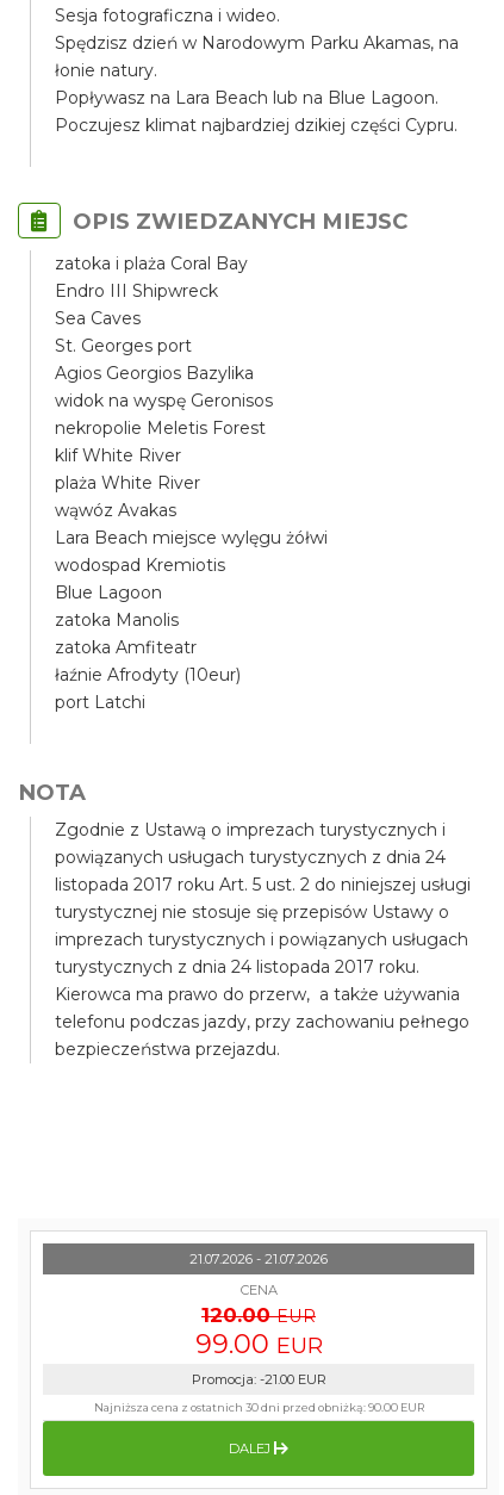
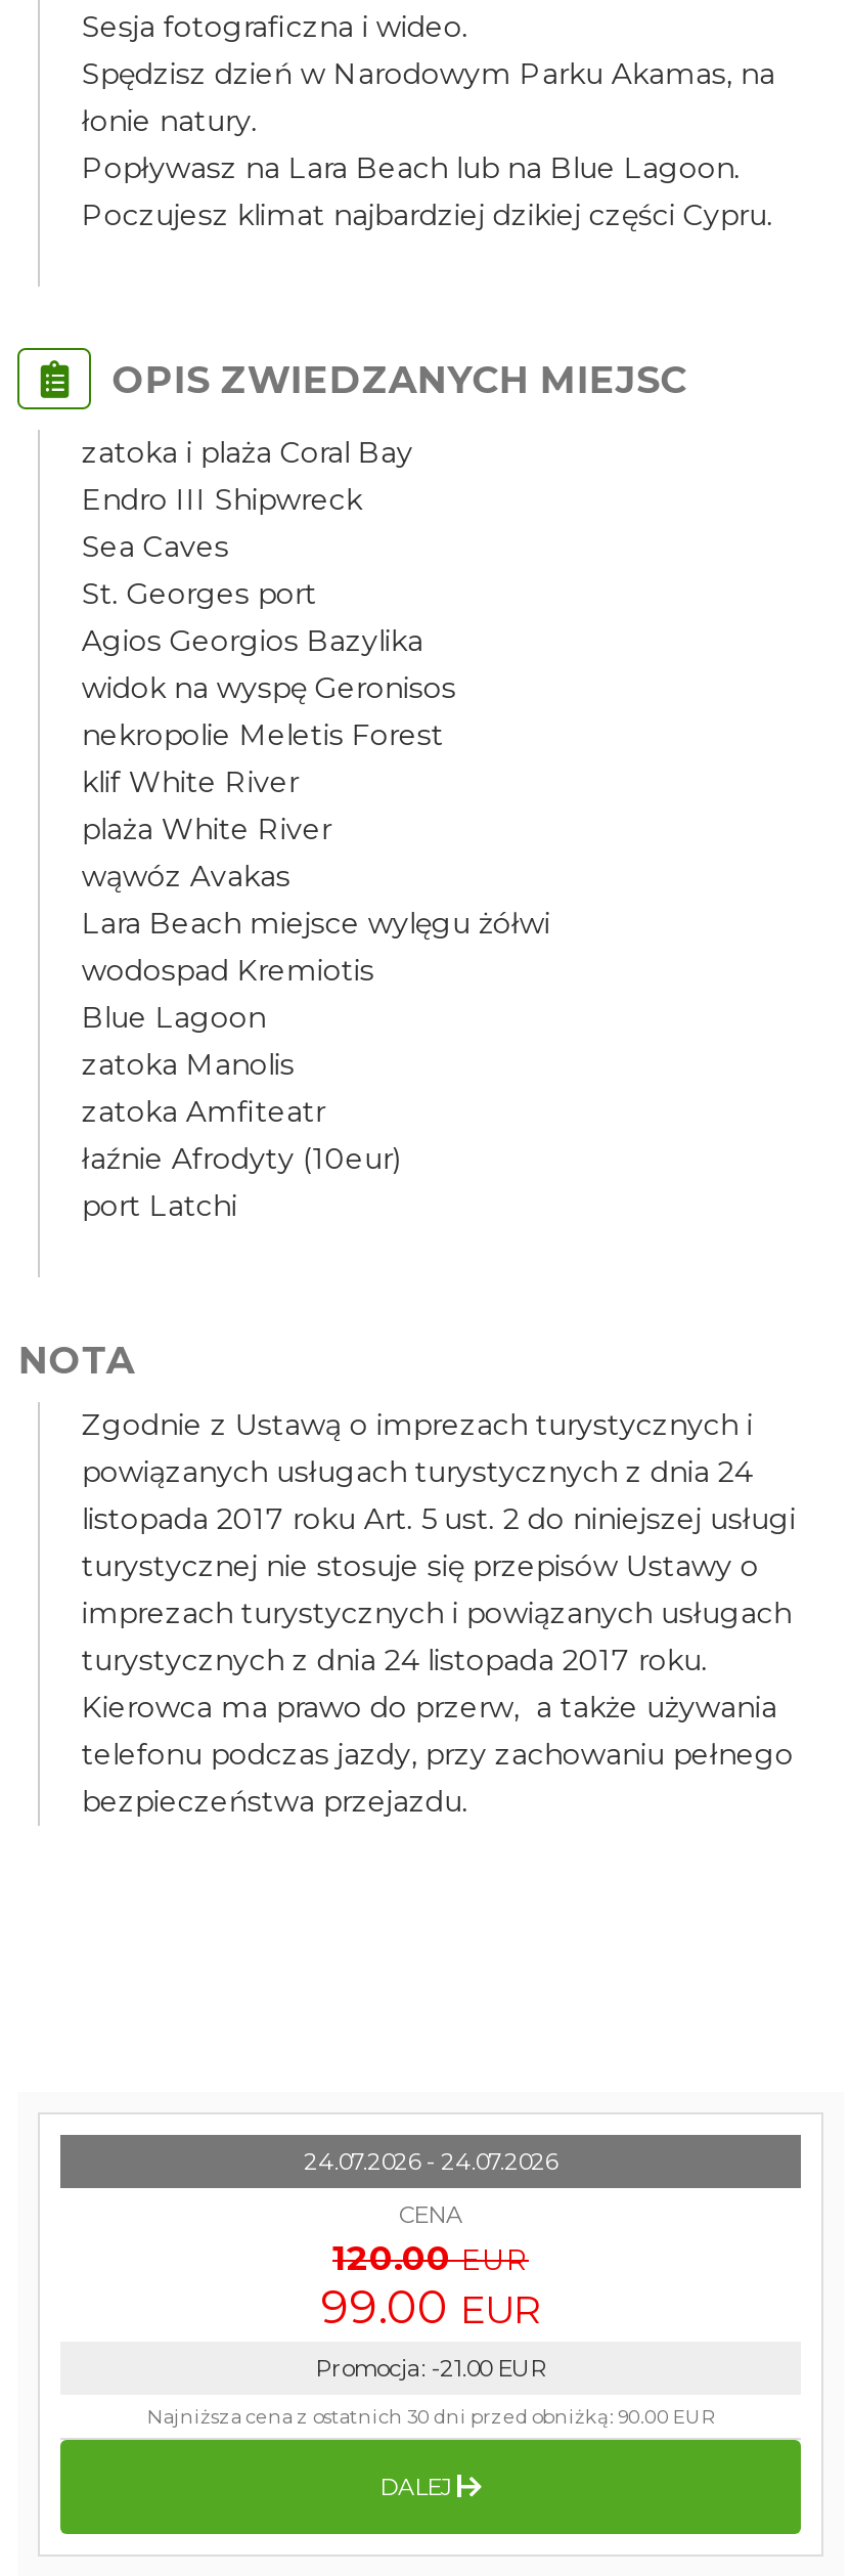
[189,1251,328,1267] 21.07.2026 - 21.07.2026 -> [304,2147,557,2176] 24.07.2026 - 24.07.2026

